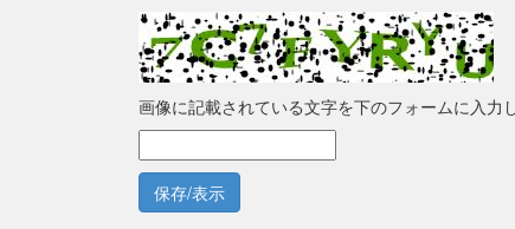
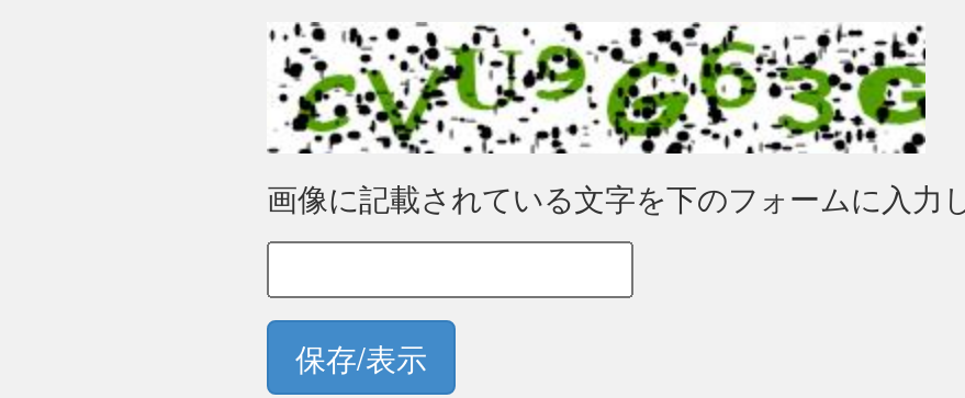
[137,12,495,84] [image] -> [267,20,928,156] [image]

